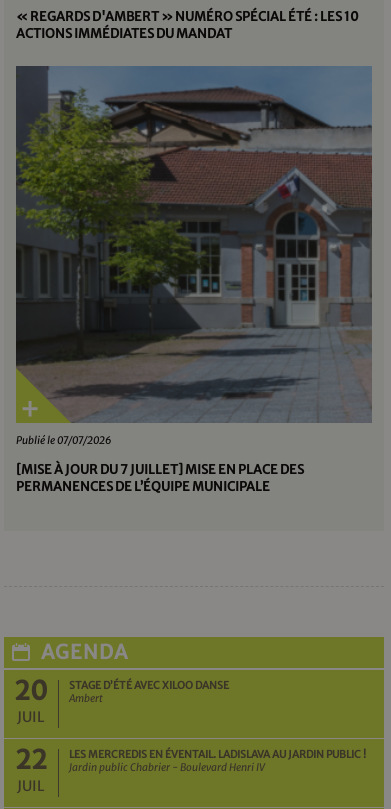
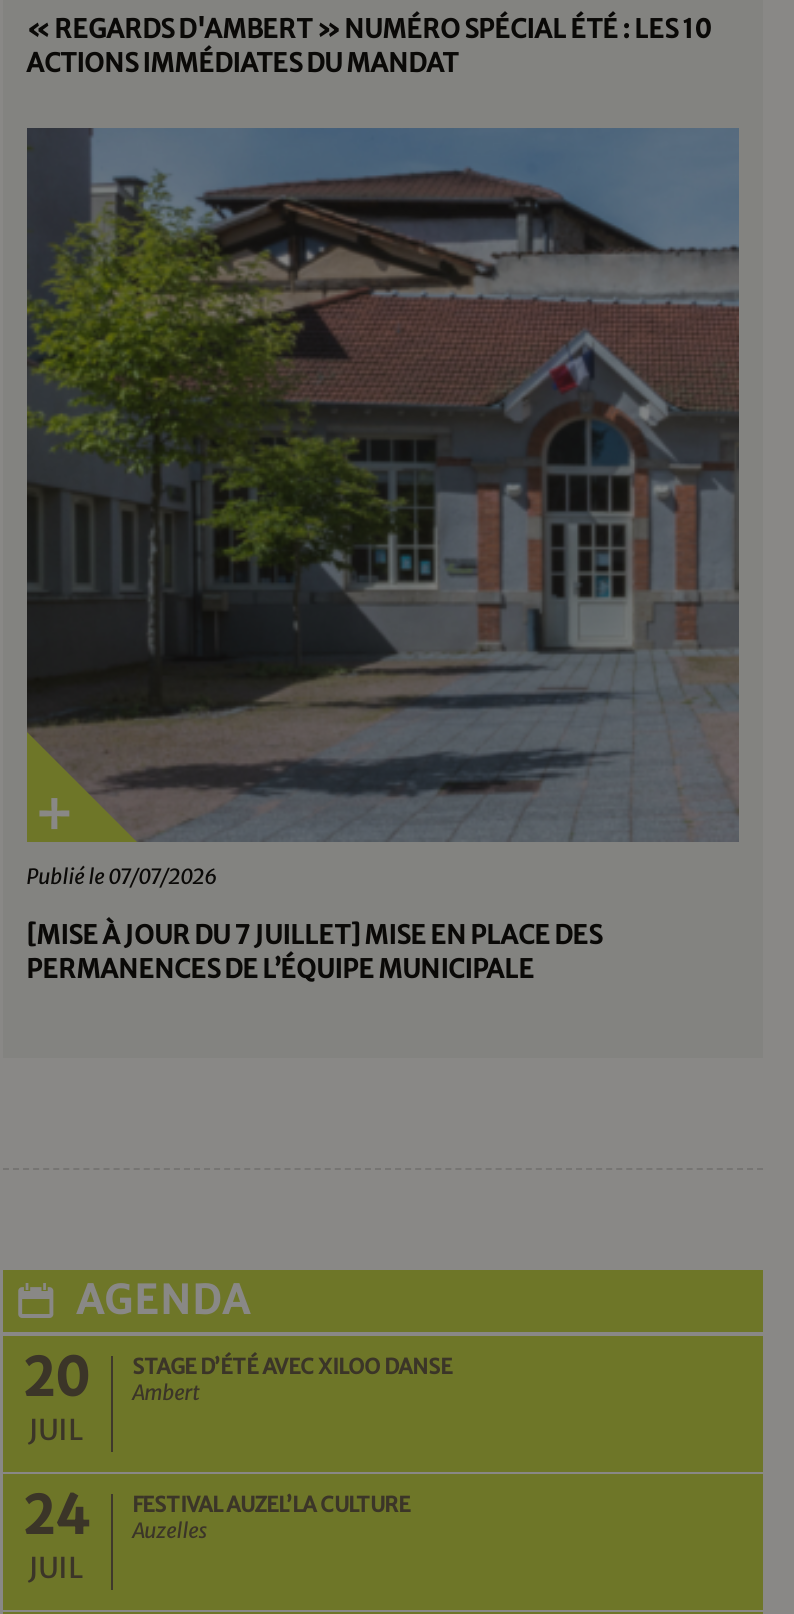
[15,743,47,776] 22 -> [22,1482,90,1548] 24
[69,748,366,774] LES MERCREDIS EN ÉVENTAIL. LADISLAVA AU JARDIN PUBLIC ! | Jardin public Chabrier - Boulevard Henri IV -> [132,1492,410,1544] FESTIVAL AUZEL’LA CULTURE | Auzelles

